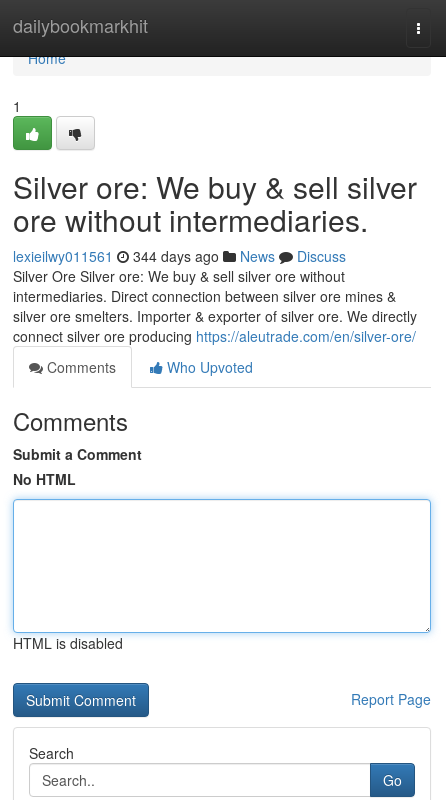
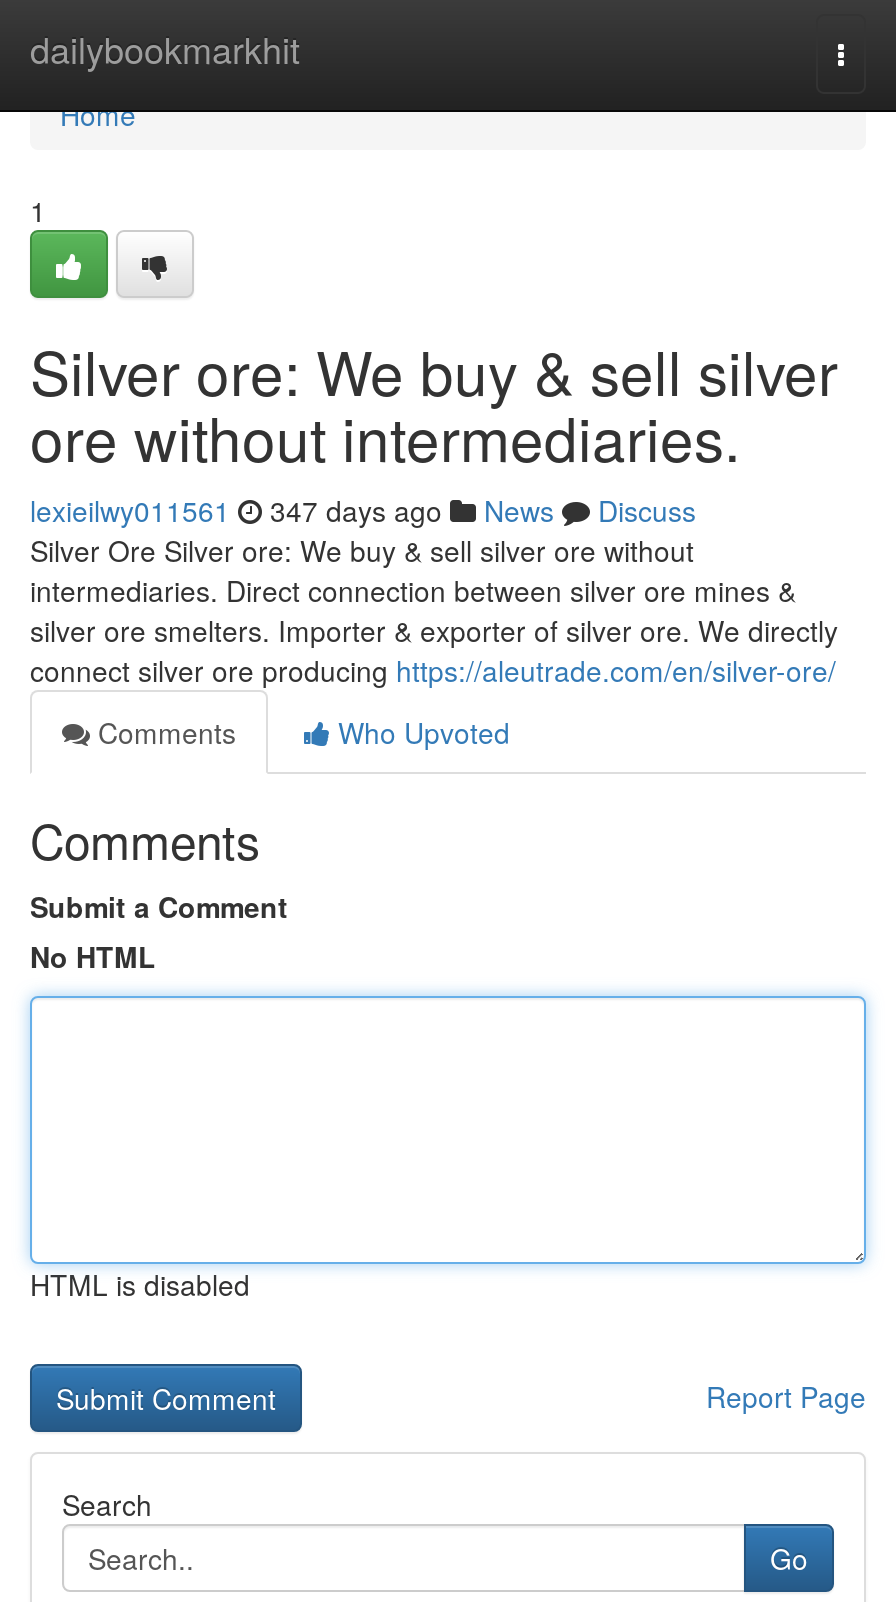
[13,246,346,266] lexieilwy011561 344 days ago News Discuss -> [30,490,696,530] lexieilwy011561 347 days ago News Discuss

